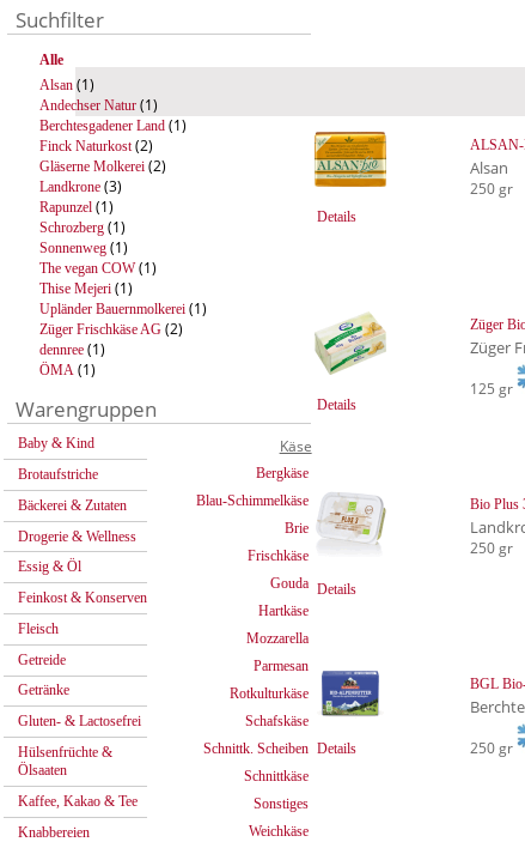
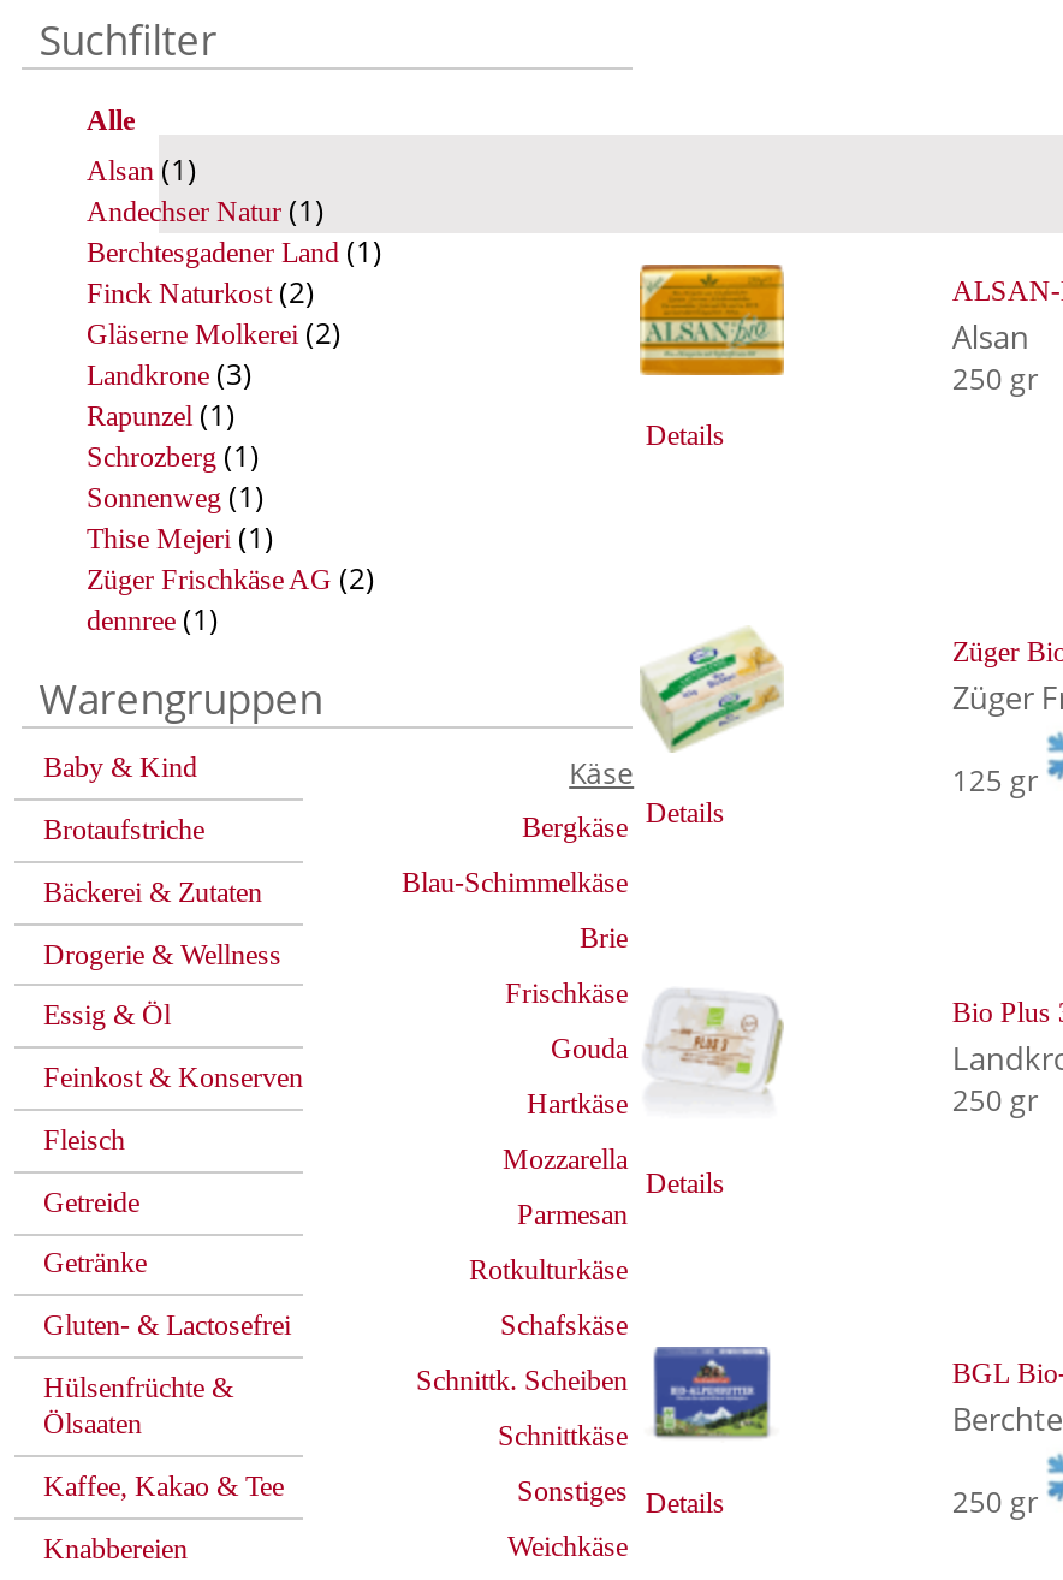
[39,257,157,277] The vegan COW (1) -> none
[39,298,207,318] Upländer Bauernmolkerei (1) -> none
[39,359,96,379] ÖMA (1) -> none

